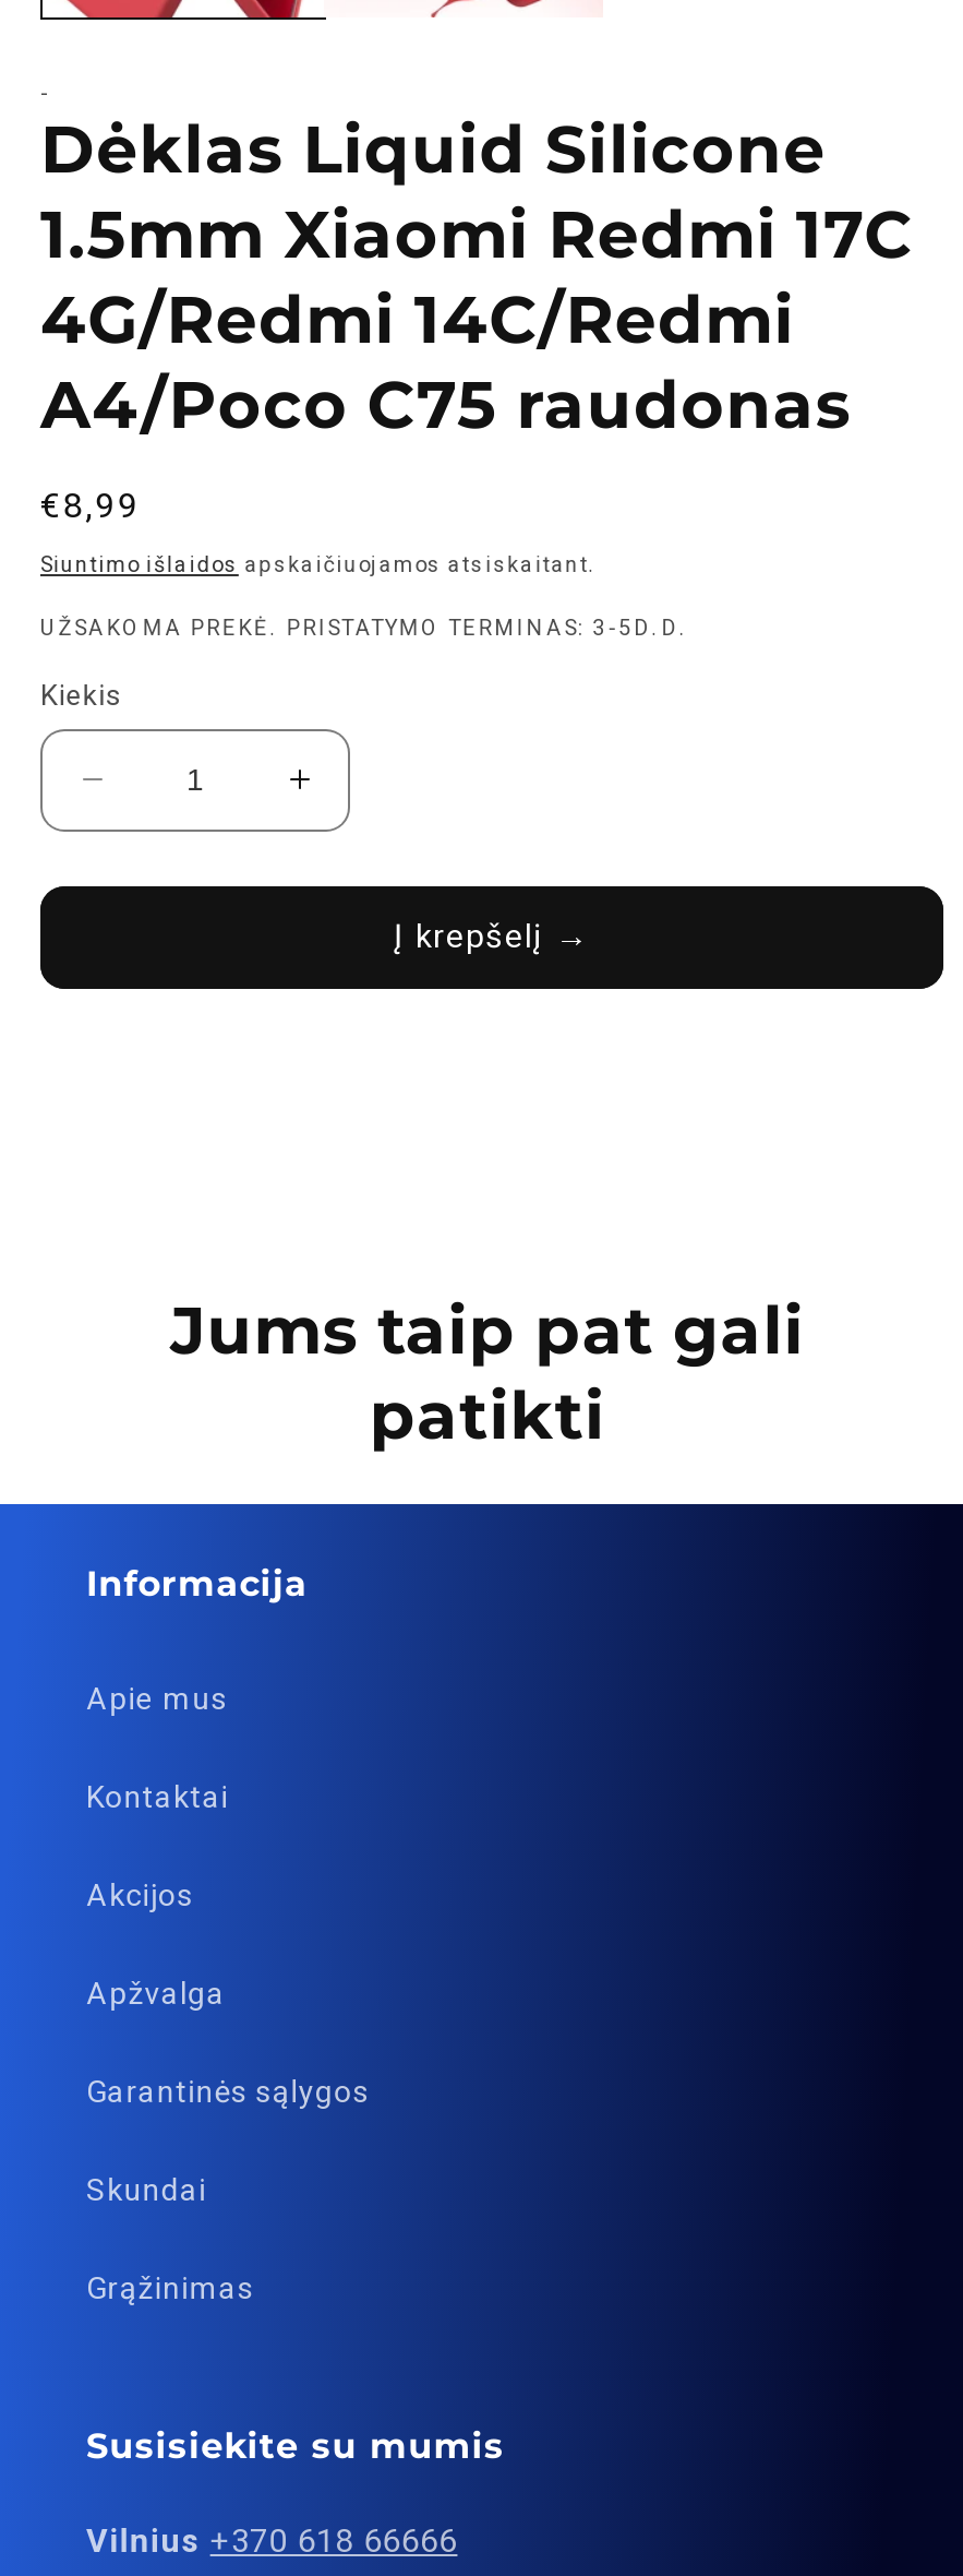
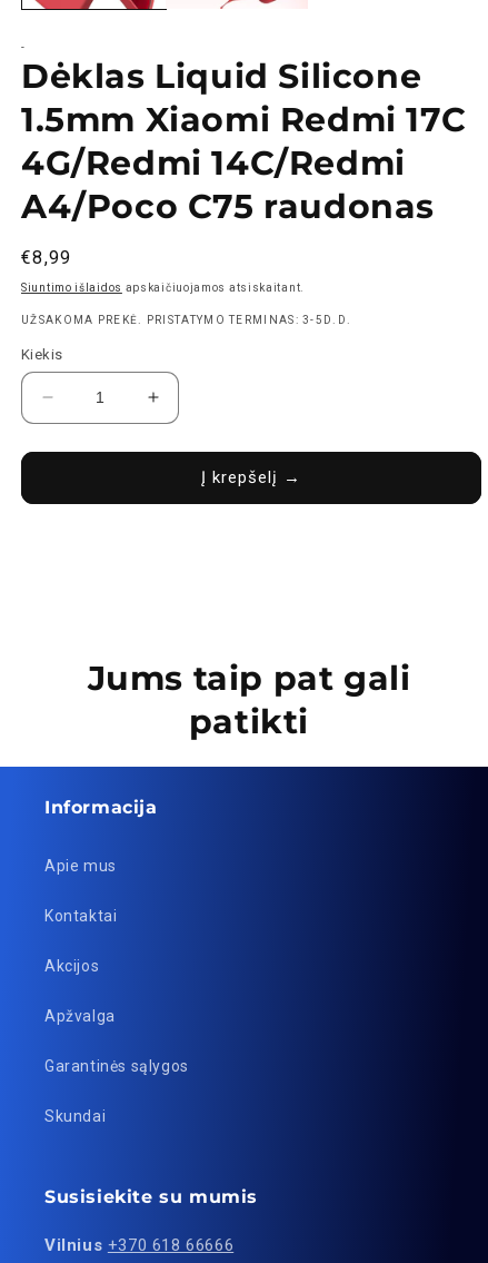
[86,2269,254,2304] Grąžinimas -> none

